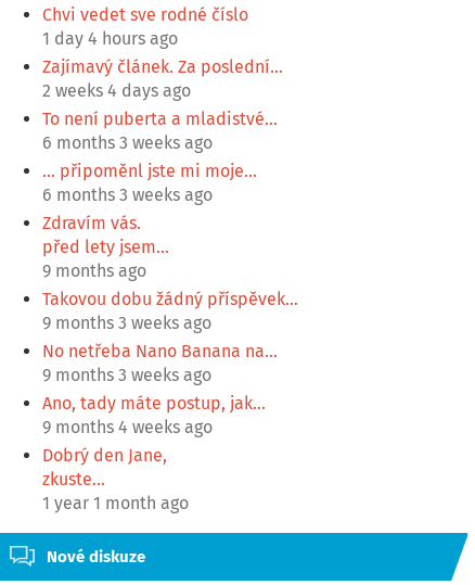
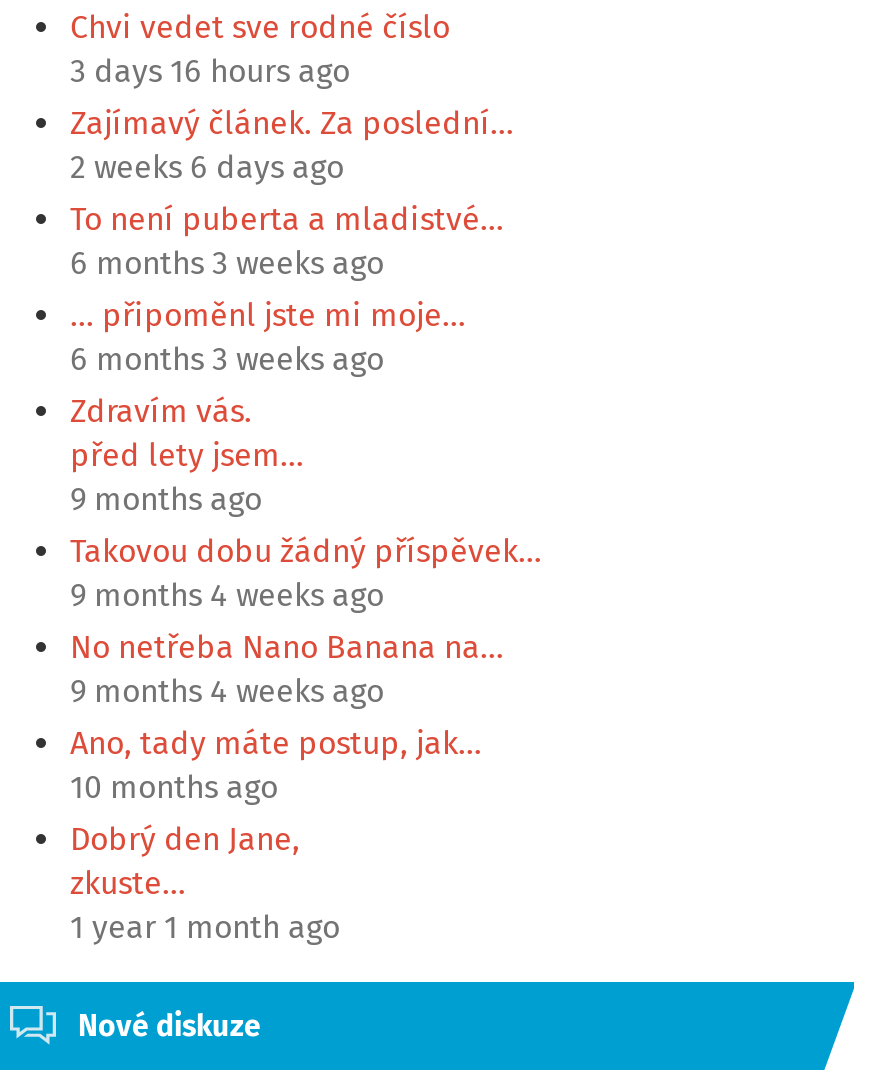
[42,28,178,49] 1 day 4 hours ago -> [70,52,350,90] 3 days 16 hours ago
[42,80,191,101] 2 weeks 4 days ago -> [70,148,344,186] 2 weeks 6 days ago
[42,313,211,333] 9 months 3 weeks ago -> [70,576,384,614] 9 months 4 weeks ago
[42,365,211,385] 9 months 3 weeks ago -> [70,672,384,710] 9 months 4 weeks ago
[42,417,213,438] 9 months 4 weeks ago -> [70,768,278,806] 10 months ago

